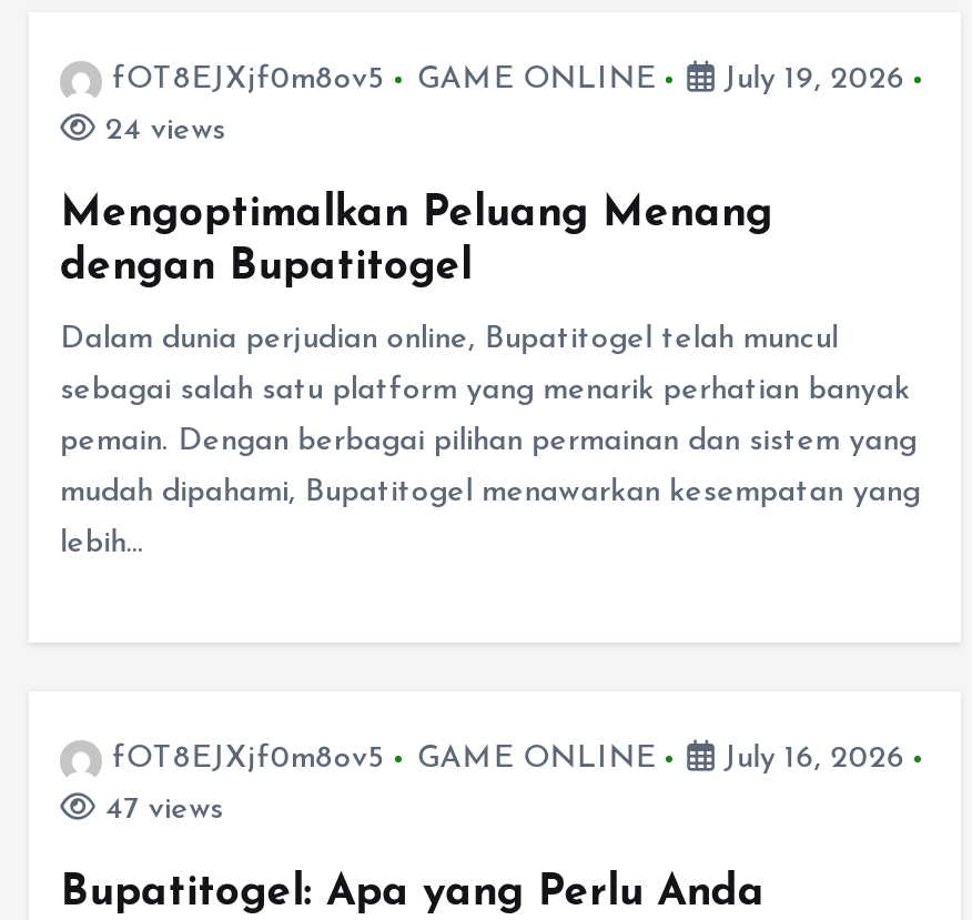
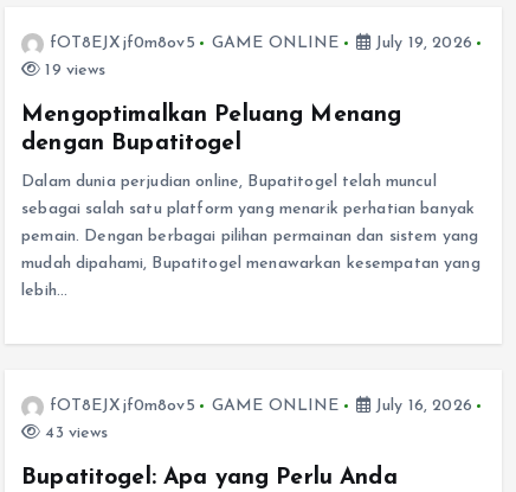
[96,114,225,148] 24 views -> [41,62,106,79] 19 views
[96,793,223,827] 47 views -> [41,424,108,442] 43 views

